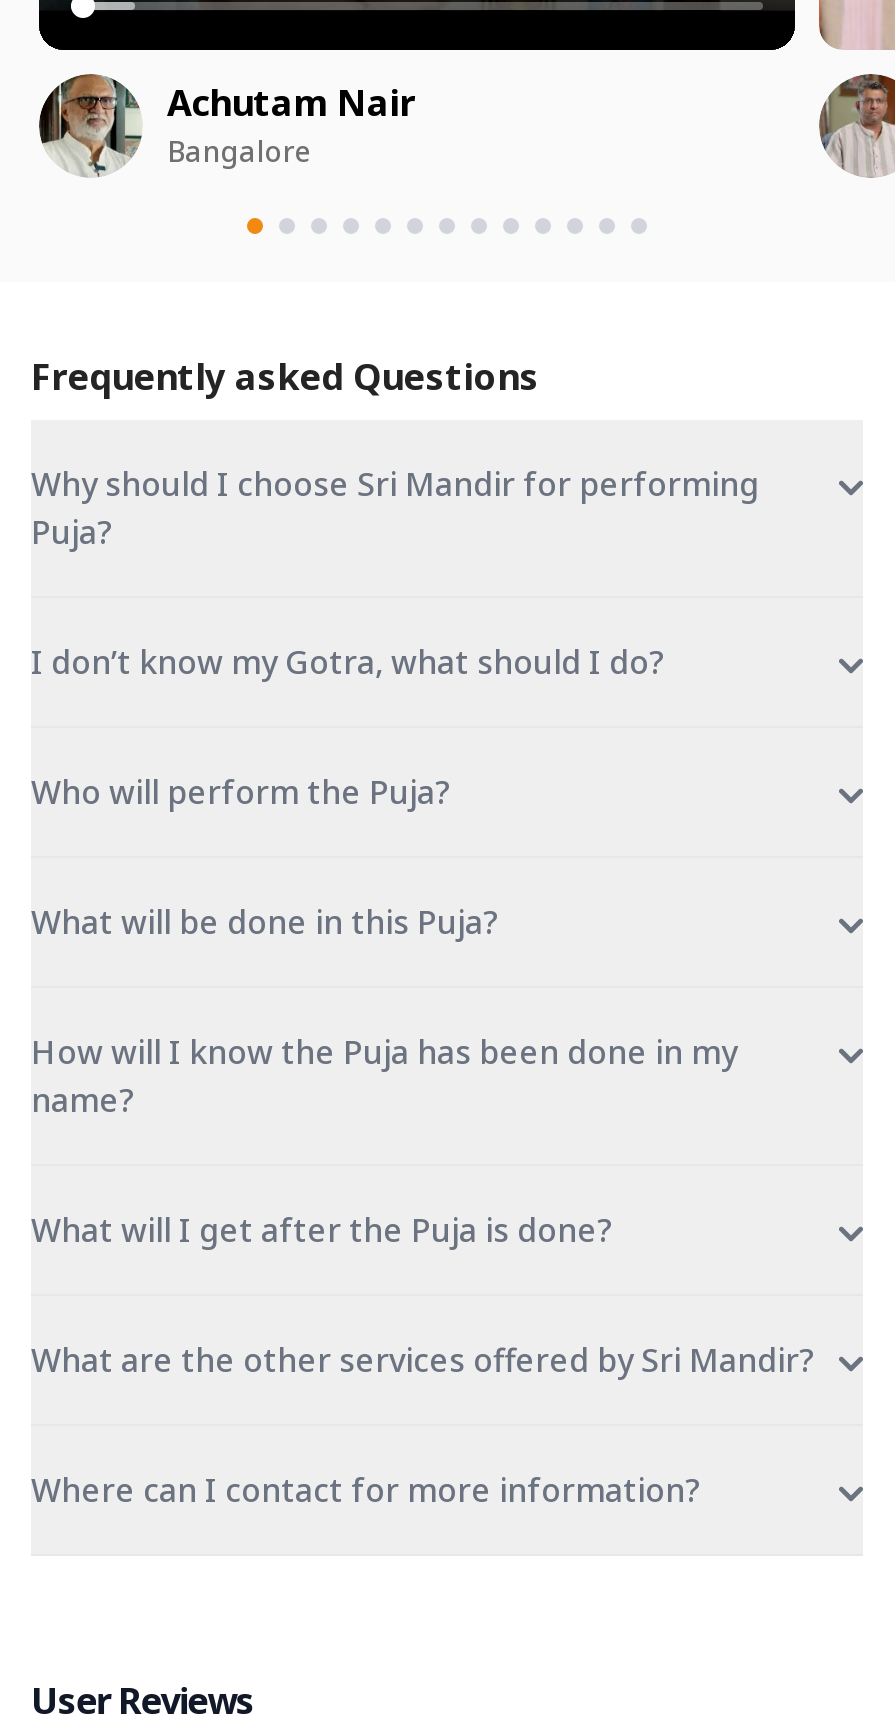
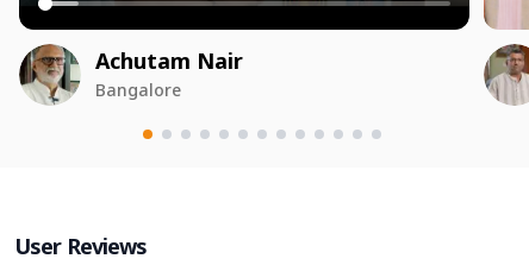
[31,351,815,1511] Frequently asked Questions | Why should I choose Sri Mandir for performing | Puja? | I don’t know my Gotra, what should I do? | Who will perform the Puja? | What will be done in this Puja? | How will I know the Puja has been done in my | name? | What will I get after the Puja is done? | What are the other services offered by Sri Mandir? | Where can I contact for more information? -> none

